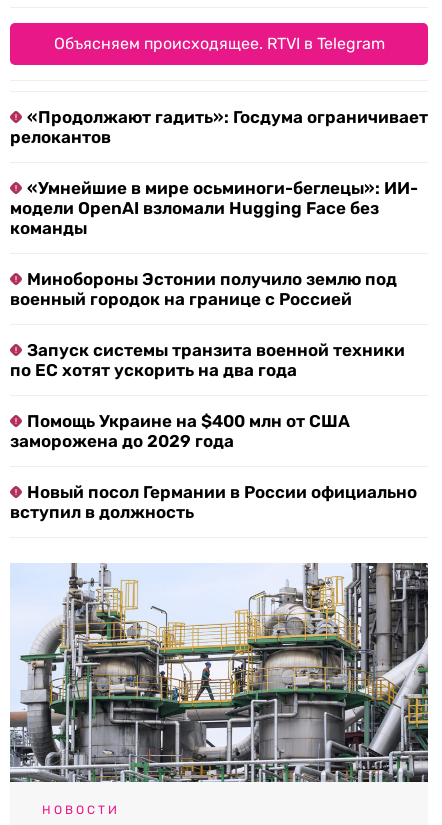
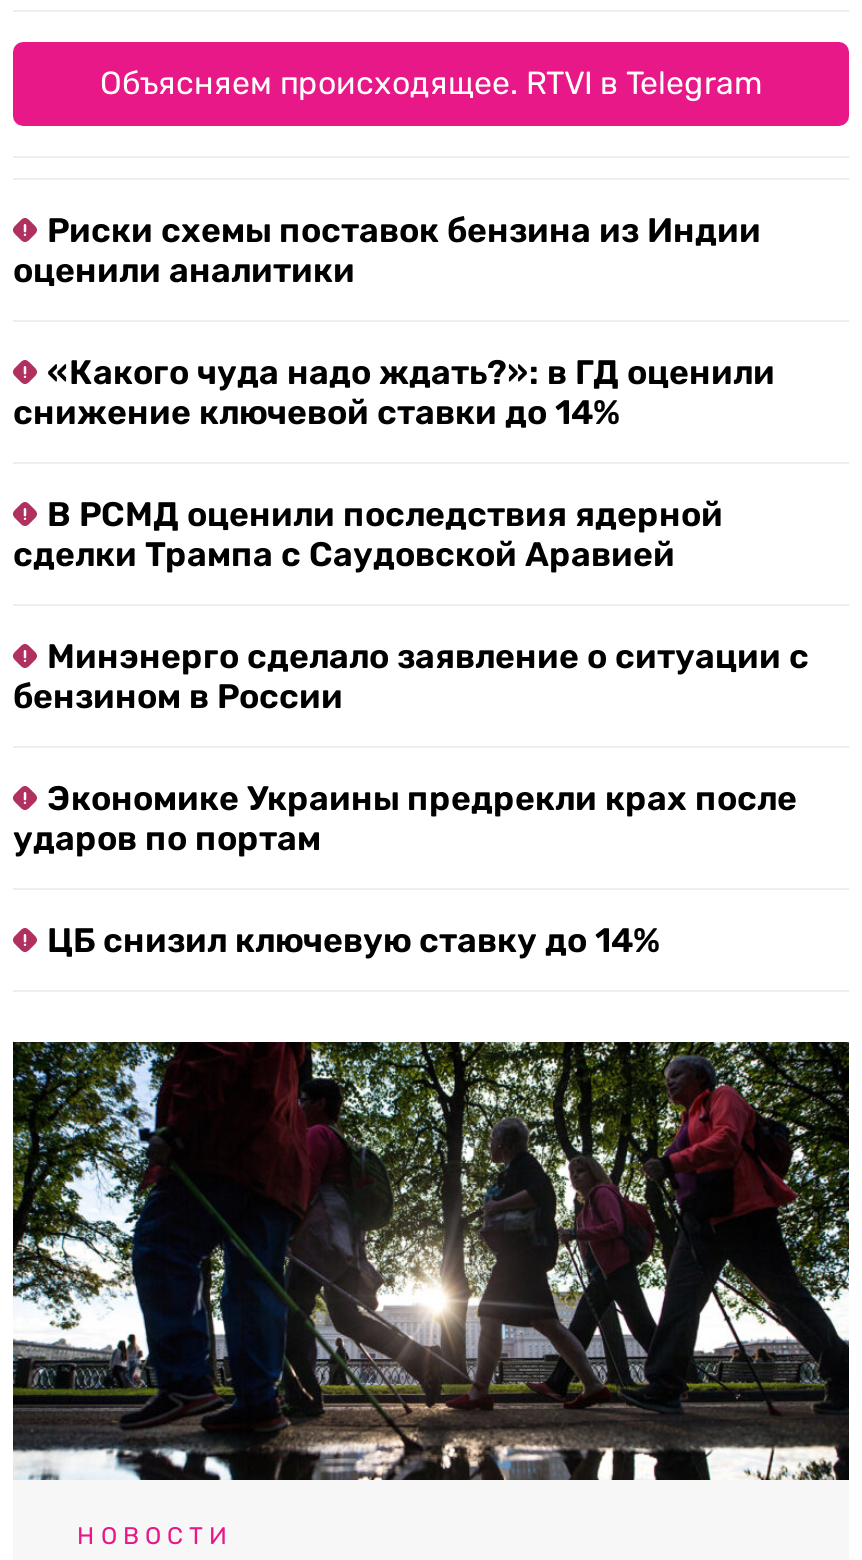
[10,107,428,147] «Продолжают гадить»: Госдума ограничивает | релокантов -> [13,210,761,290] Риски схемы поставок бензина из Индии | оценили аналитики
[10,178,418,238] «Умнейшие в мире осьминоги-беглецы»: ИИ- | модели OpenAI взломали Hugging Face без | команды -> [13,352,775,432] «Какого чуда надо ждать?»: в ГД оценили | снижение ключевой ставки до 14%
[10,269,397,309] Минобороны Эстонии получило землю под | военный городок на границе с Россией -> [13,494,723,574] В РСМД оценили последствия ядерной | сделки Трампа с Саудовской Аравией
[10,340,405,380] Запуск системы транзита военной техники | по ЕС хотят ускорить на два года -> [13,636,809,716] Минэнерго сделало заявление о ситуации с | бензином в России
[10,411,350,451] Помощь Украине на $400 млн от США | заморожена до 2029 года -> [13,778,797,858] Экономике Украины предрекли крах после | ударов по портам
[10,482,417,522] Новый посол Германии в России официально | вступил в должность -> [47,920,661,960] ЦБ снизил ключевую ставку до 14%
[9,562,429,783] [image] -> [11,1040,851,1482] [image]

